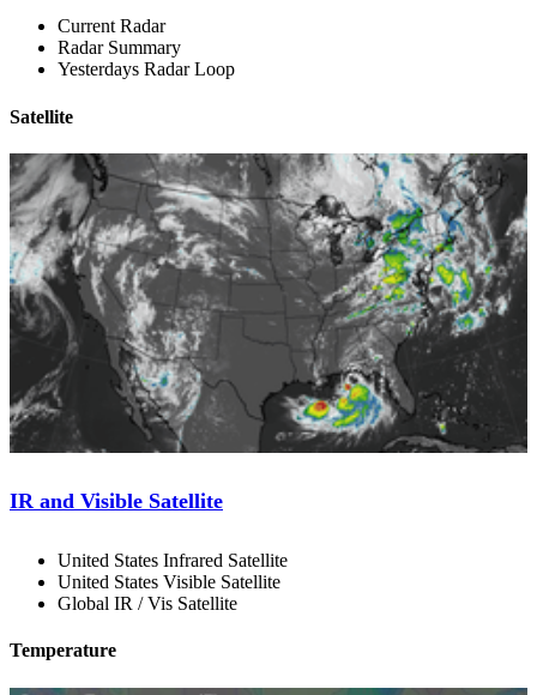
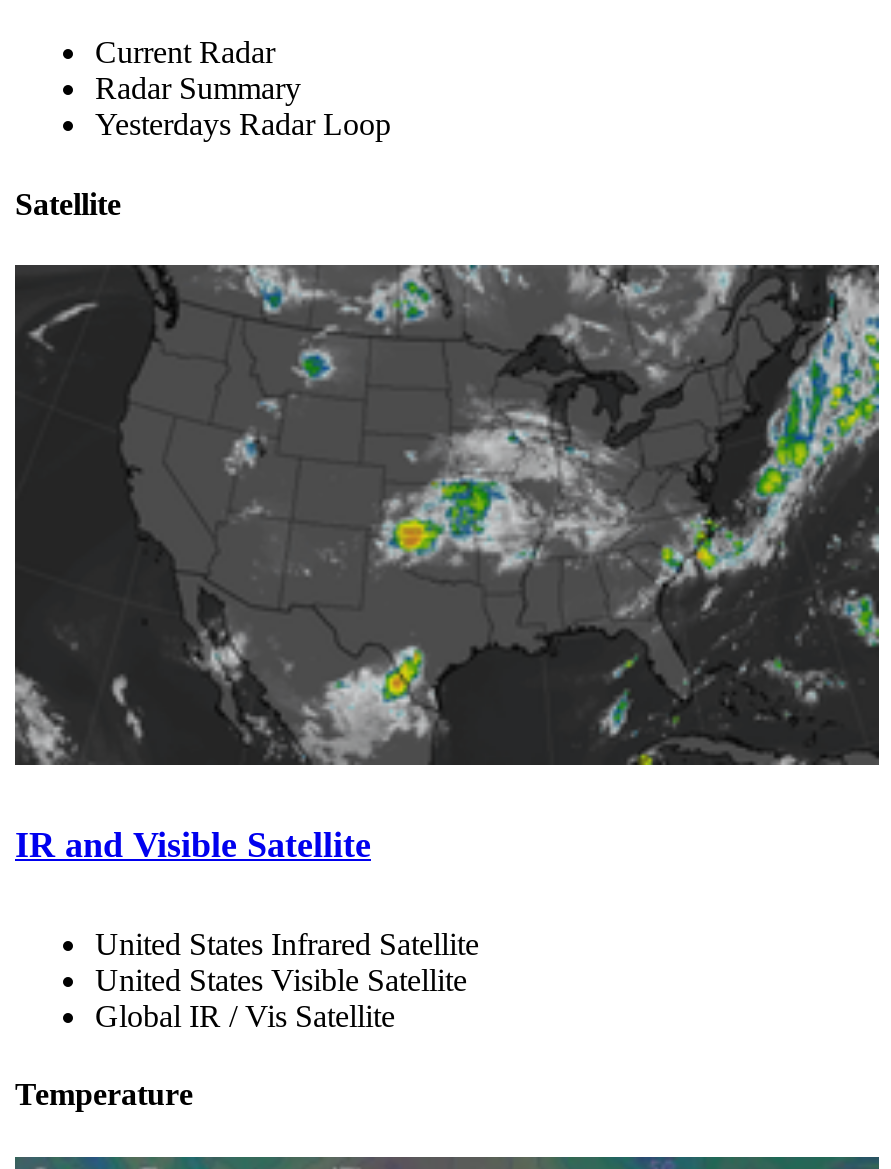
[8,153,529,454] [image] -> [13,263,881,767] [image]

